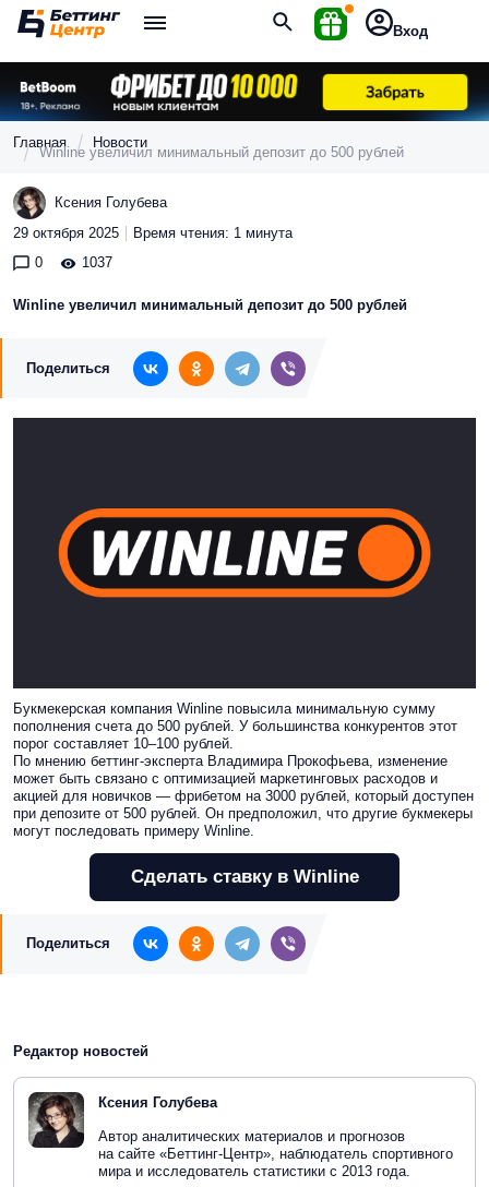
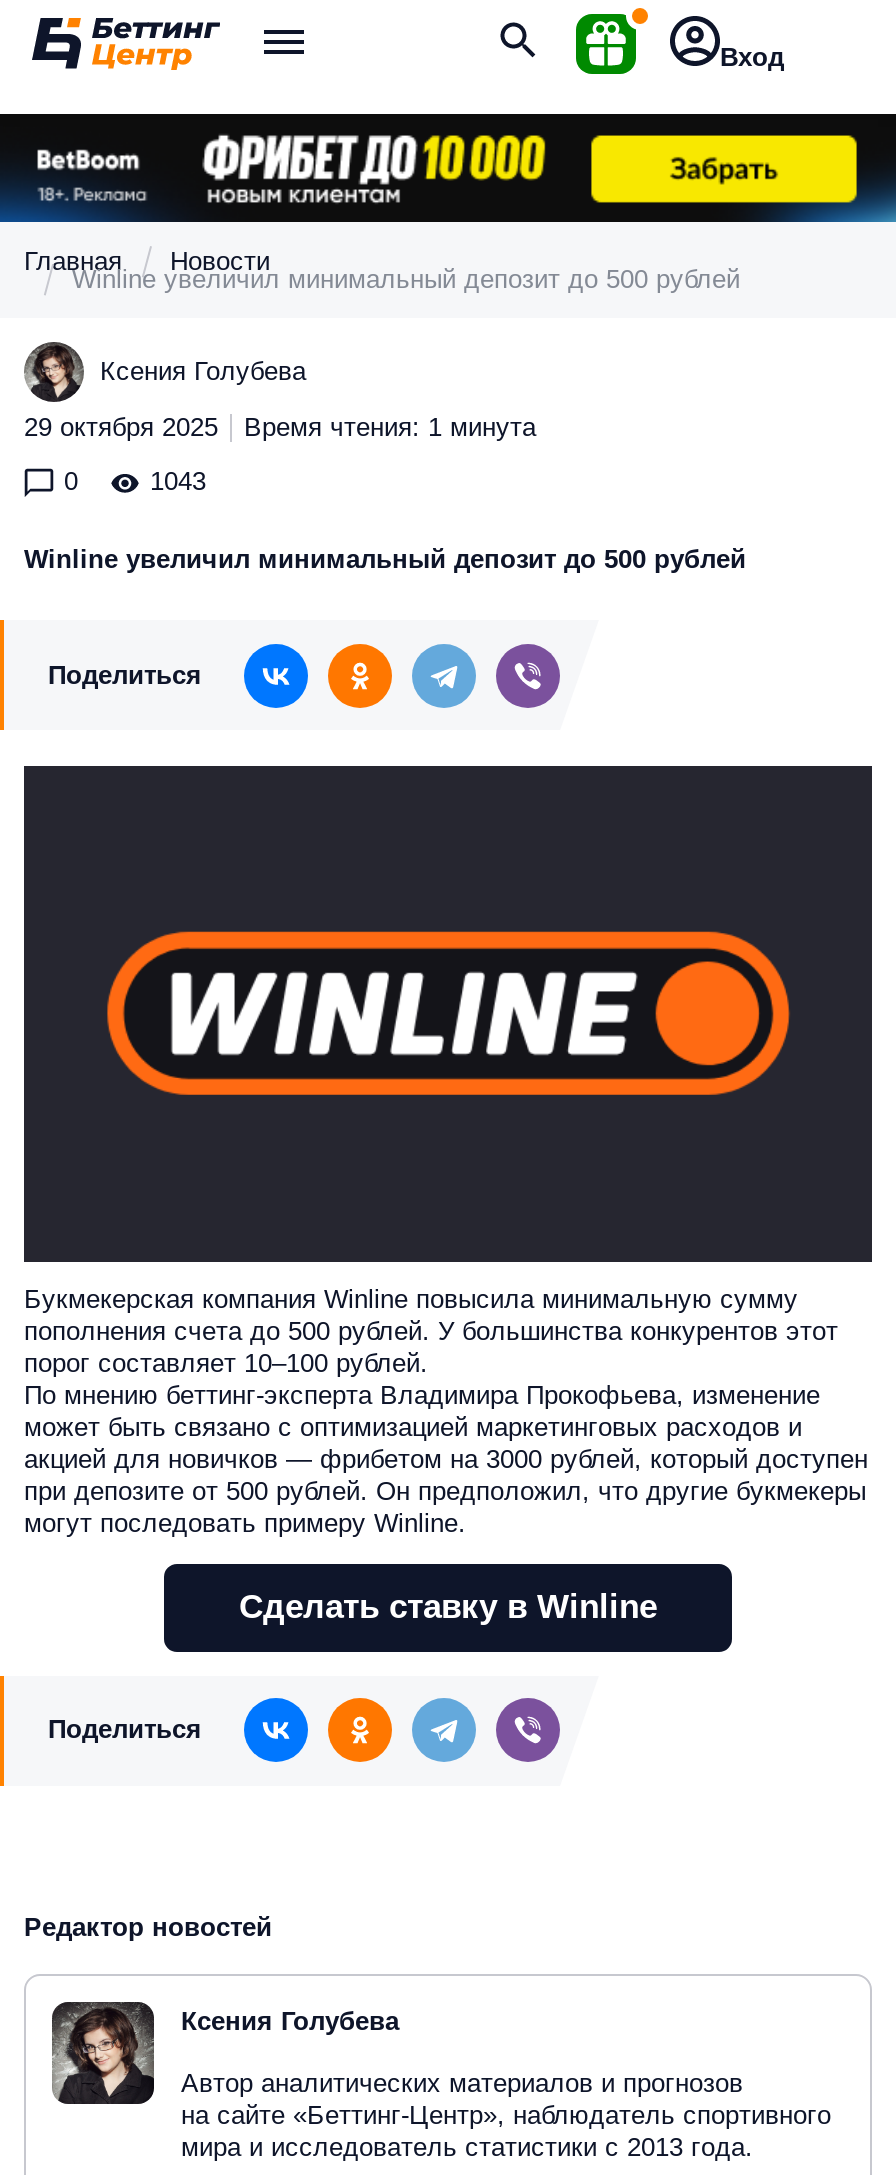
[82,254,112,271] 1037 -> [150,466,206,496] 1043

